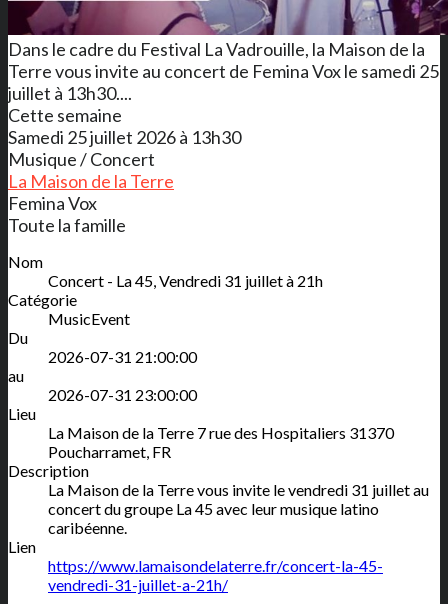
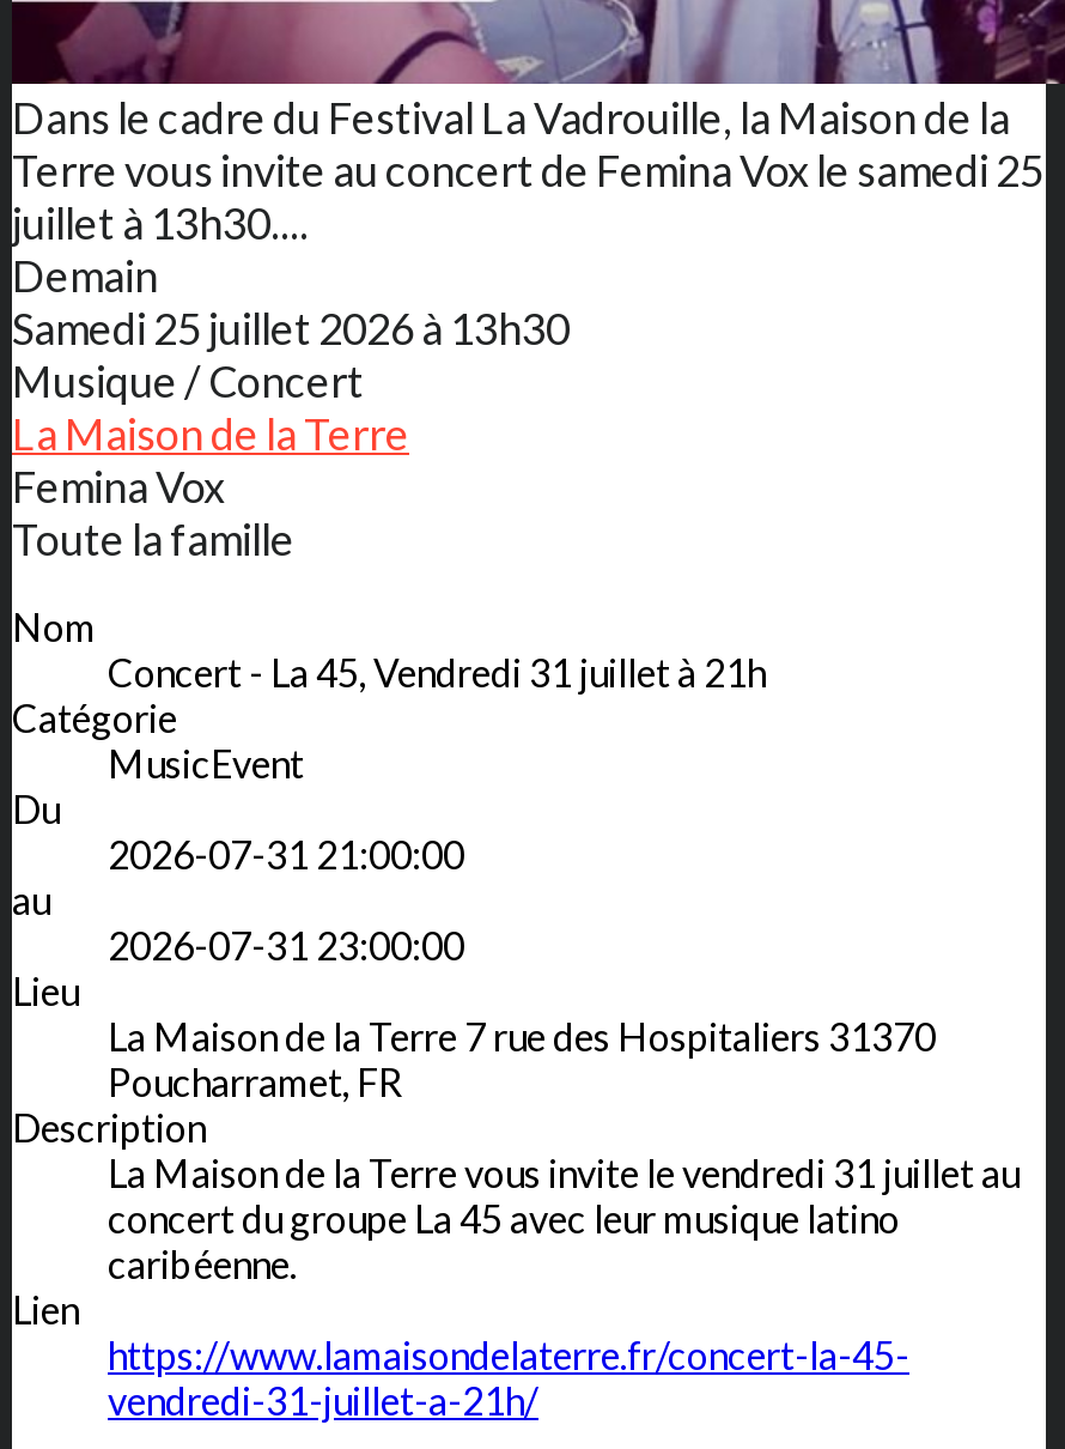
[8,104,122,126] Cette semaine -> [12,248,158,301] Demain

